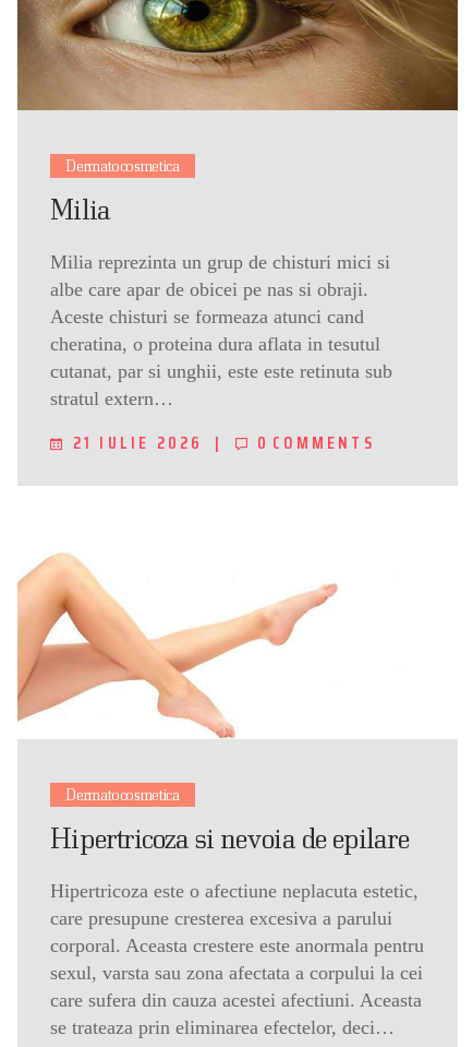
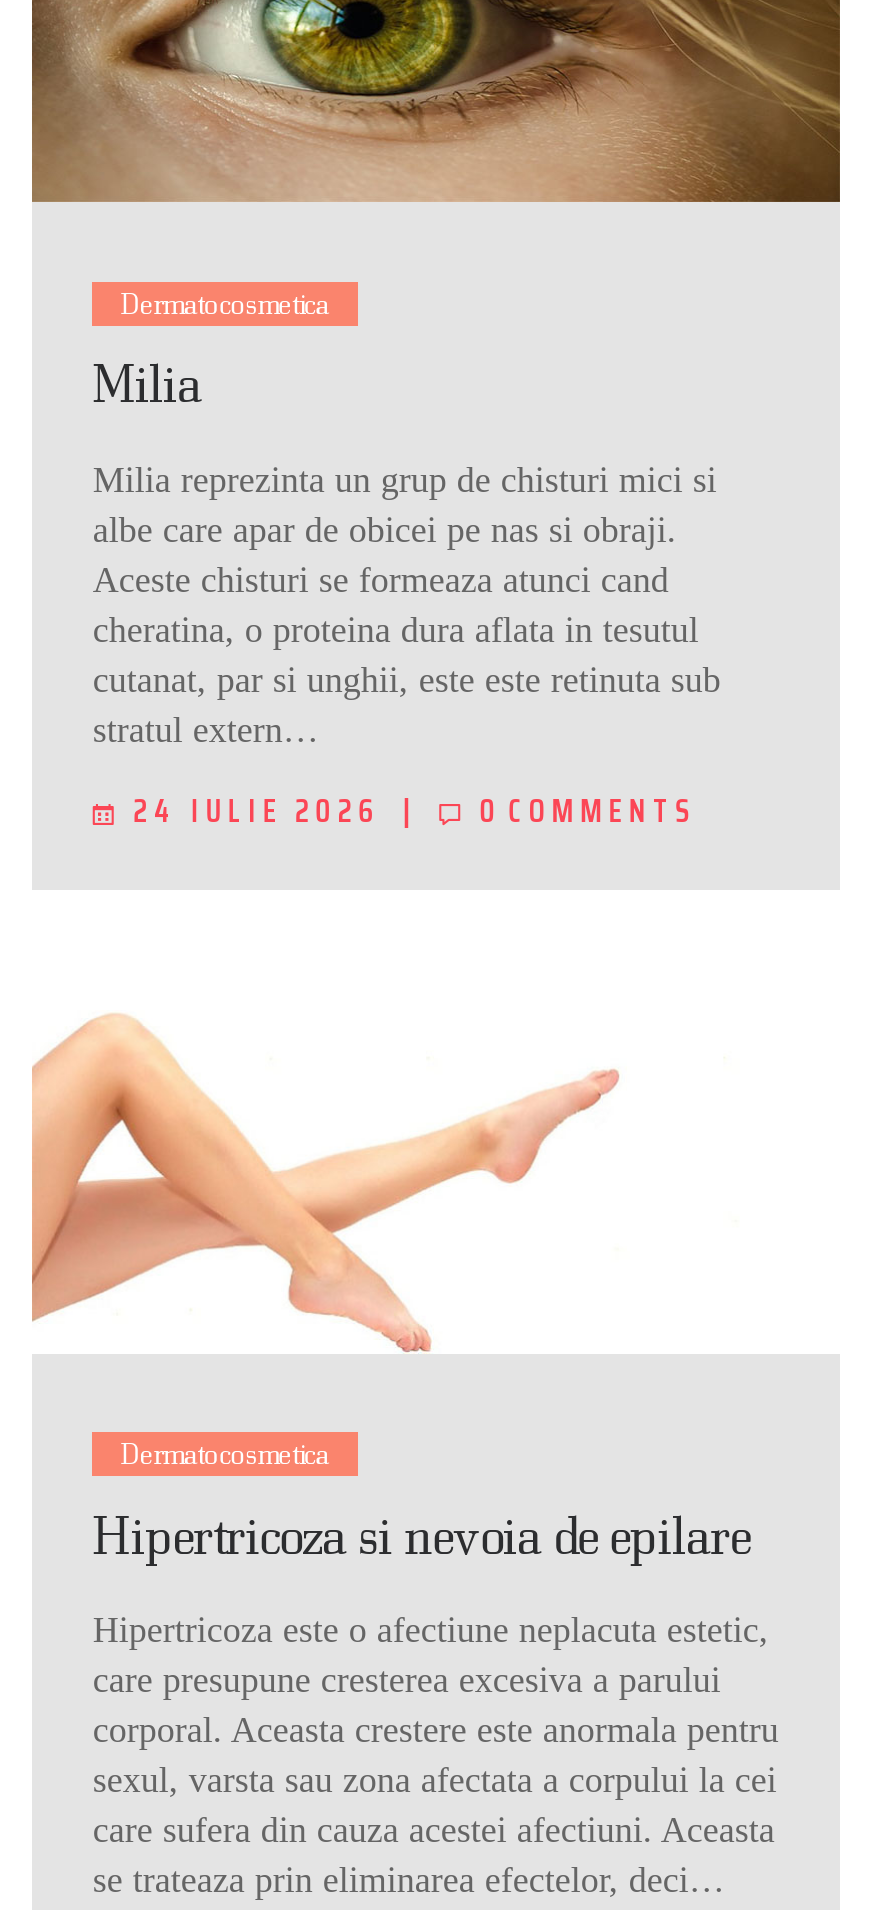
[66,429,375,456] 21 IULIE 2026 0 COMMENTS -> [121,786,696,836] 24 IULIE 2026 0 COMMENTS

